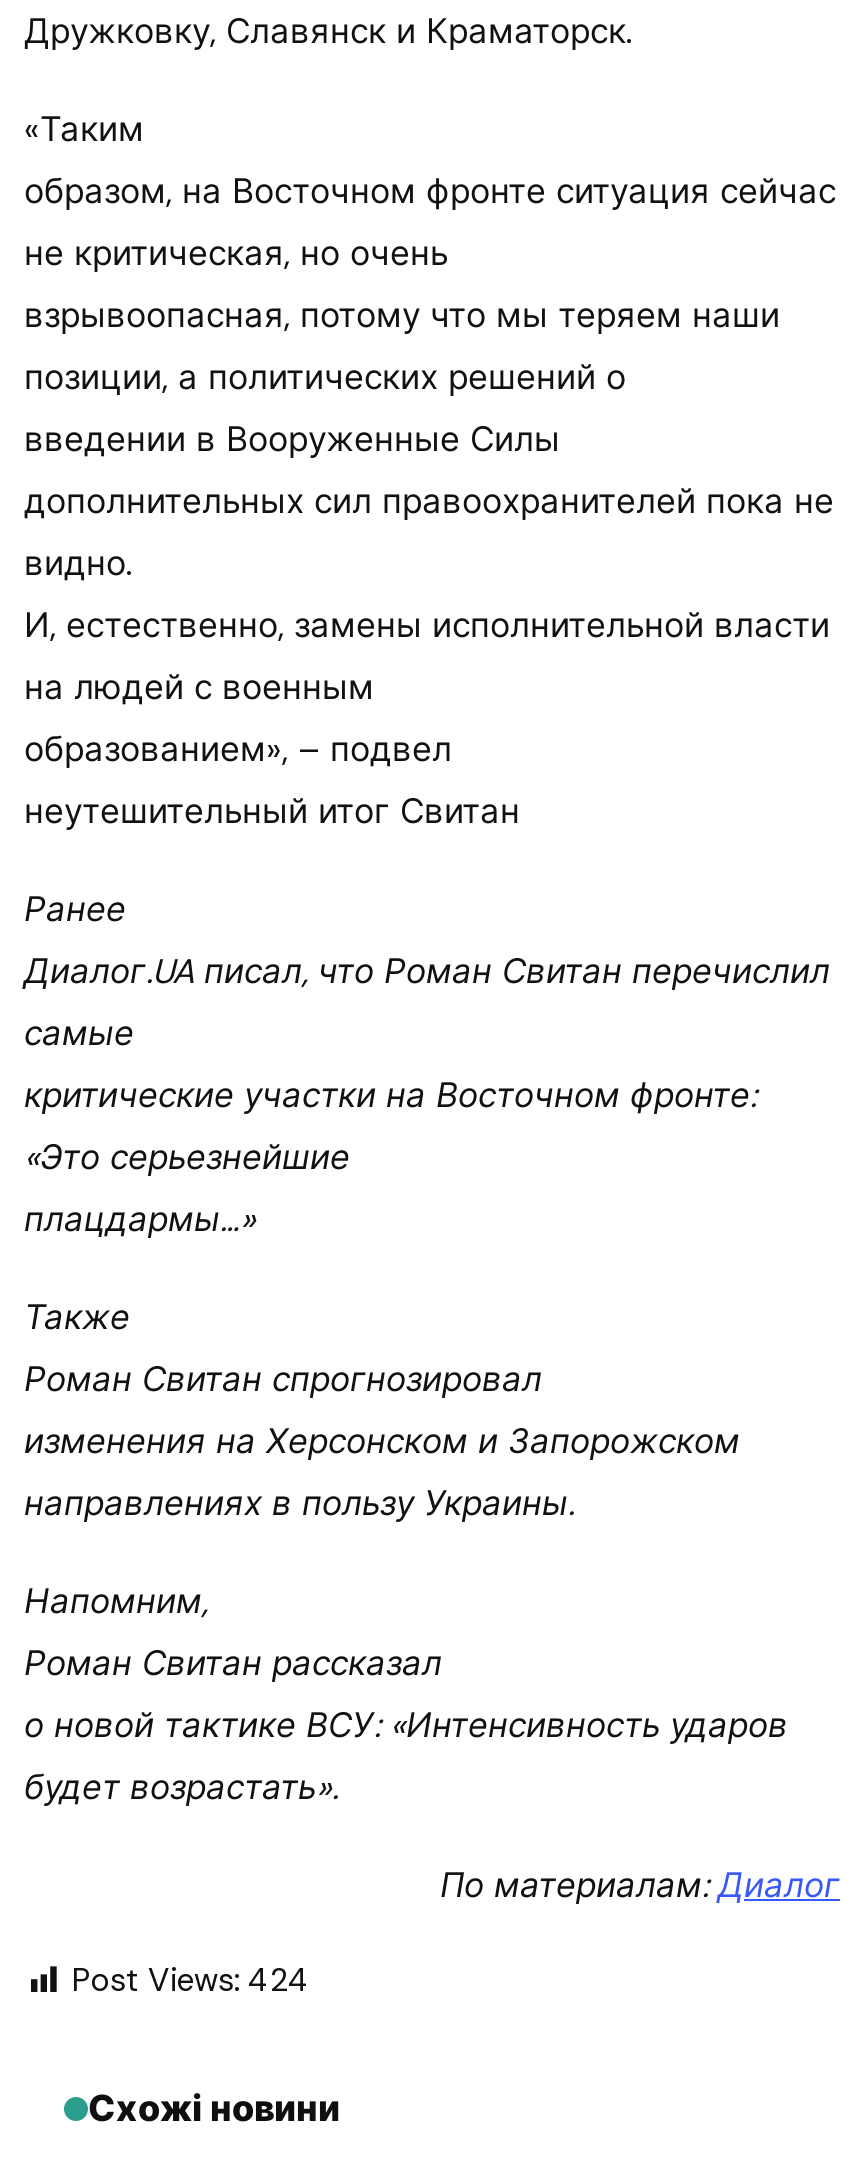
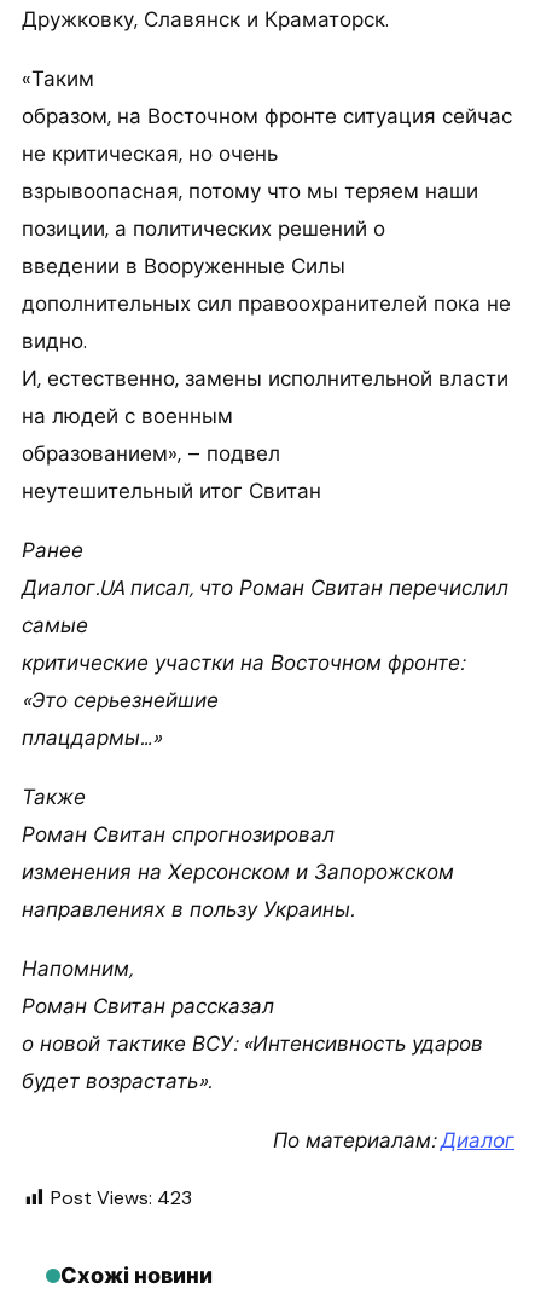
[72,1959,310,2001] Post Views: 424 -> [51,1185,192,1210] Post Views: 423

